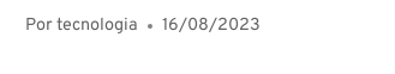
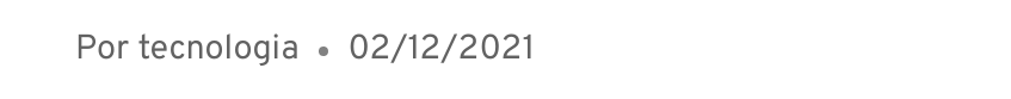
[25,14,261,37] Por tecnologia 16/08/2023 -> [75,28,534,74] Por tecnologia 02/12/2021

